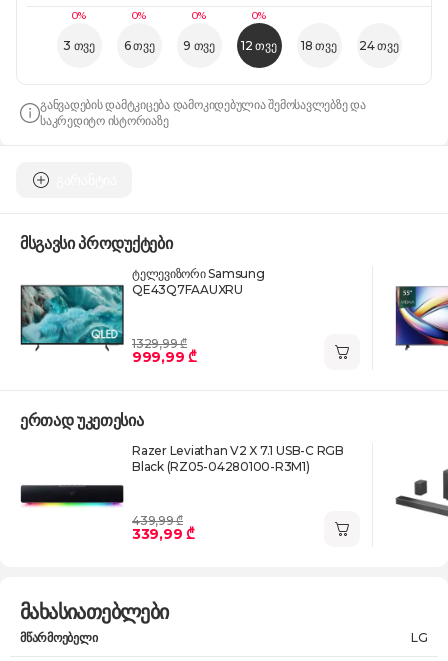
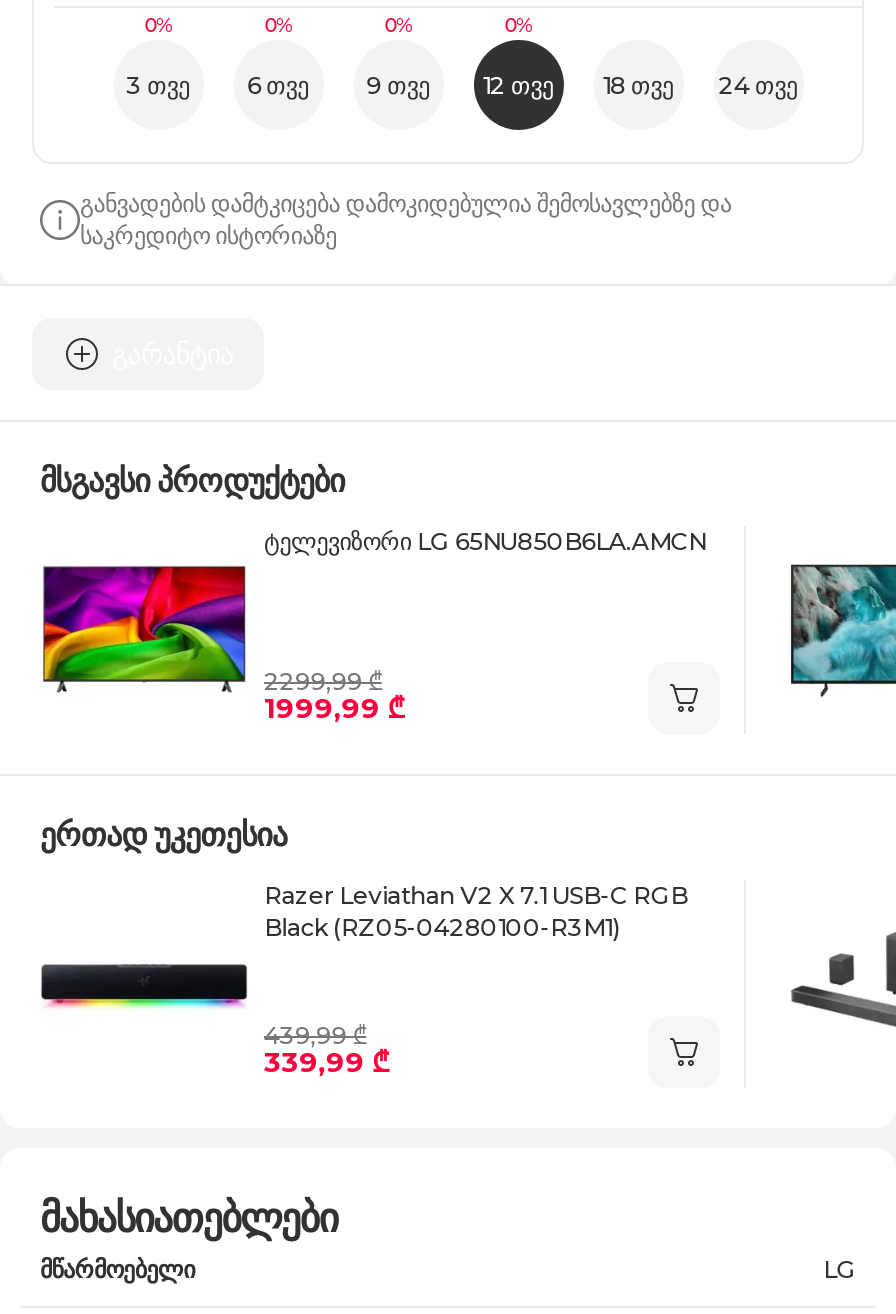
[132,266,265,297] ტელევიზორი Samsung | QE43Q7FAAUXRU -> [264,526,706,556] ტელევიზორი LG 65NU850B6LA.AMCN
[20,285,197,366] [image] | 1329,99 ₾ | 999,99 ₾ -> [42,566,405,726] [image] | 2299,99 ₾ | 1999,99 ₾
[395,285,445,351] [image] -> [790,562,890,698] [image]

